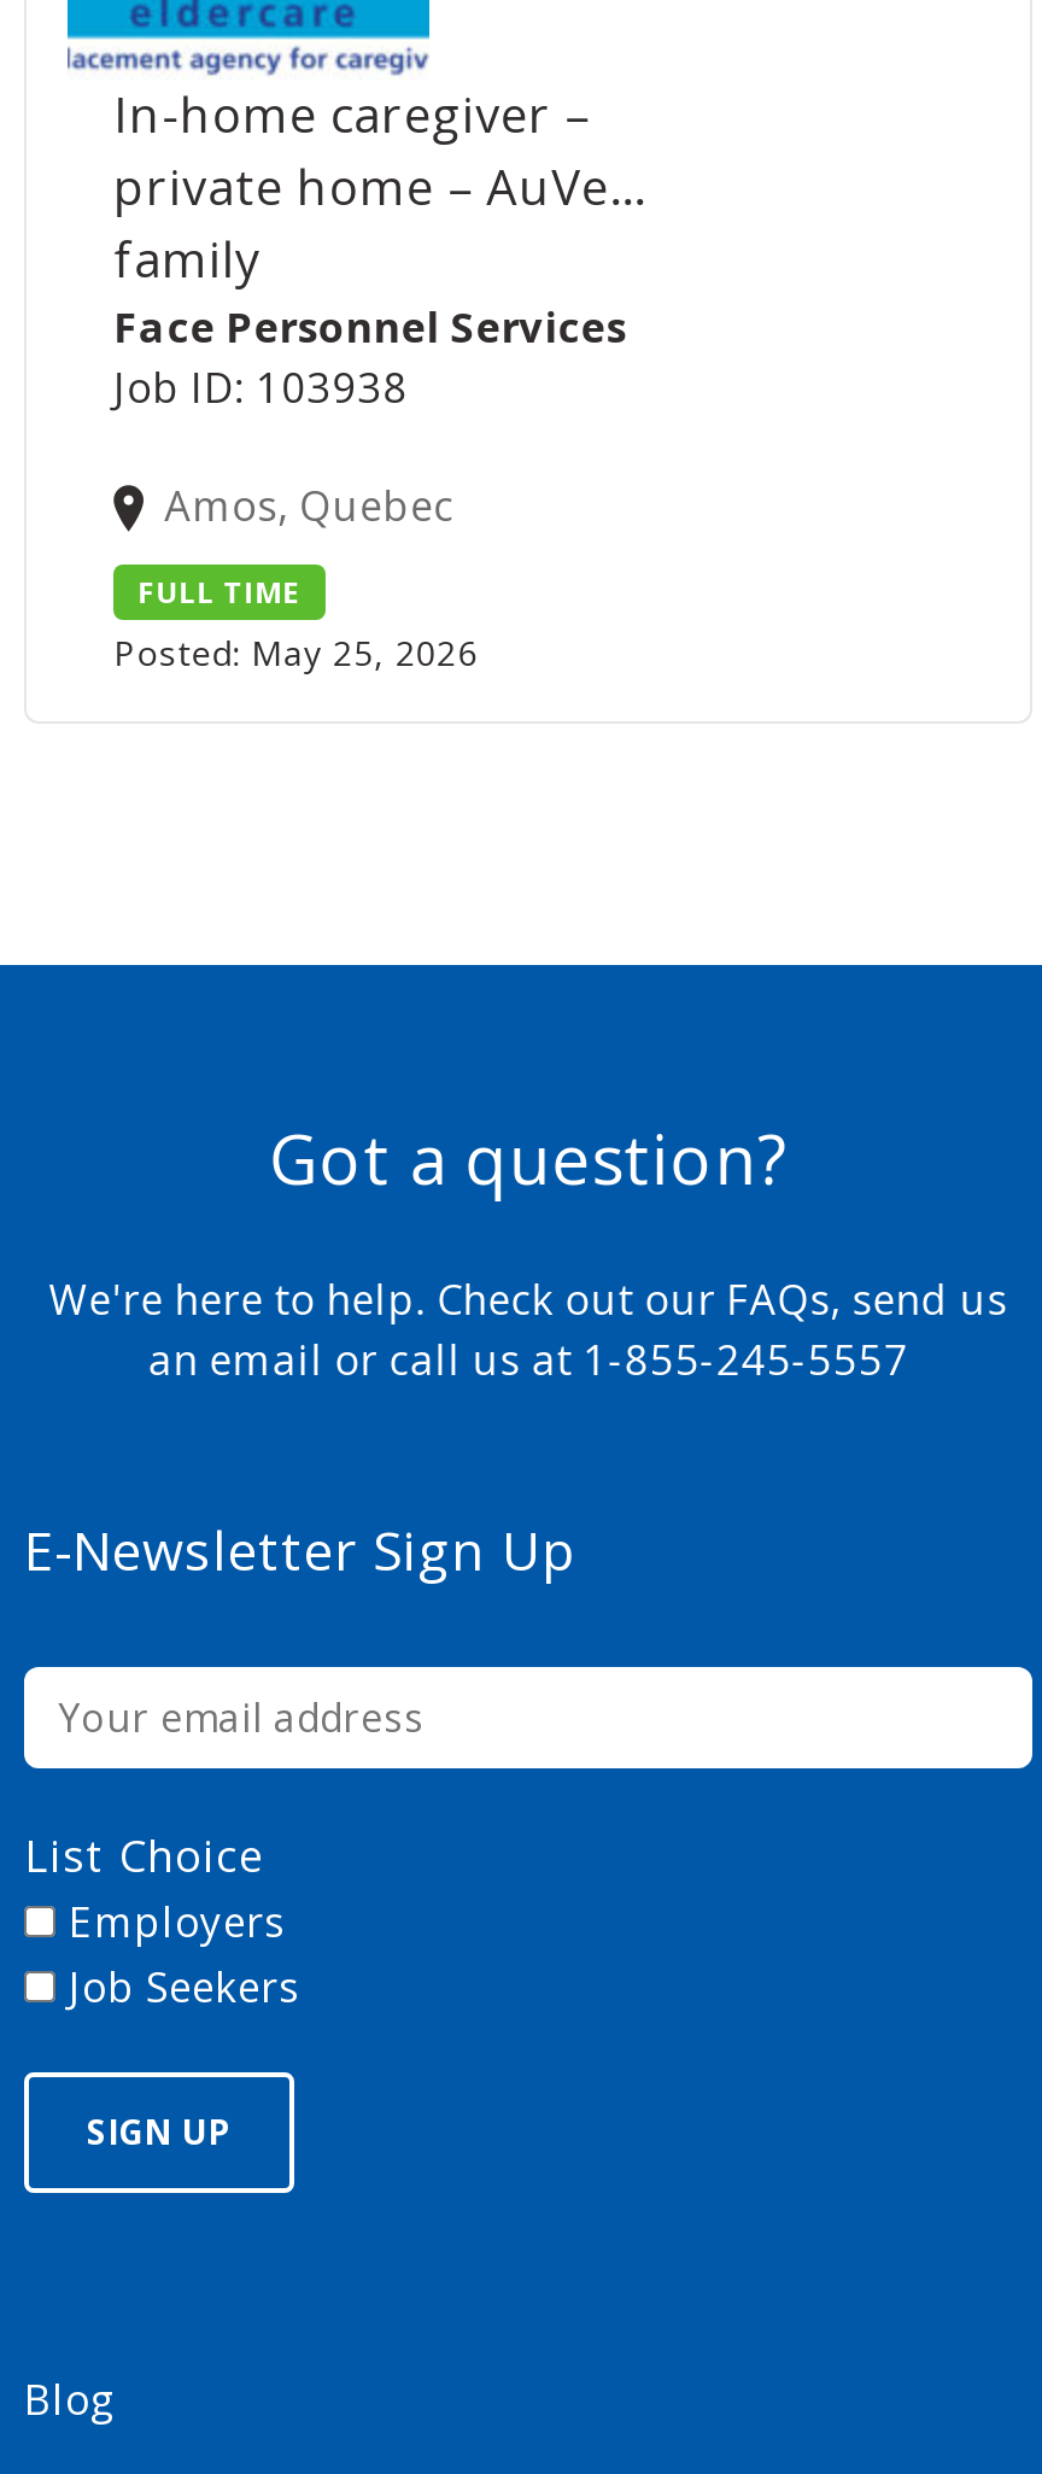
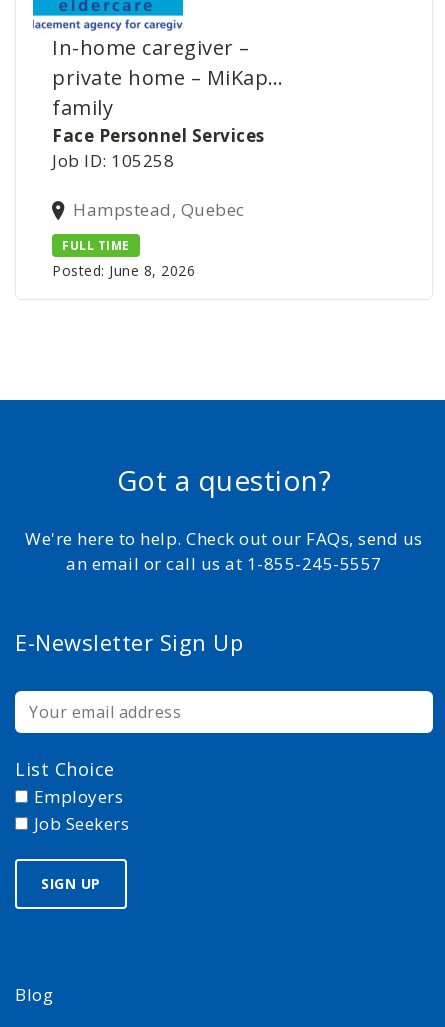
[114,154,647,219] private home – AuVe… -> [52,64,284,91] private home – MiKap…
[114,359,408,415] Job ID: 103938 -> [52,149,174,172] Job ID: 105258
[164,477,454,533] Amos, Quebec -> [73,198,245,221] Hampstead, Quebec
[114,631,478,676] Posted: May 25, 2026 -> [52,261,195,280] Posted: June 8, 2026

